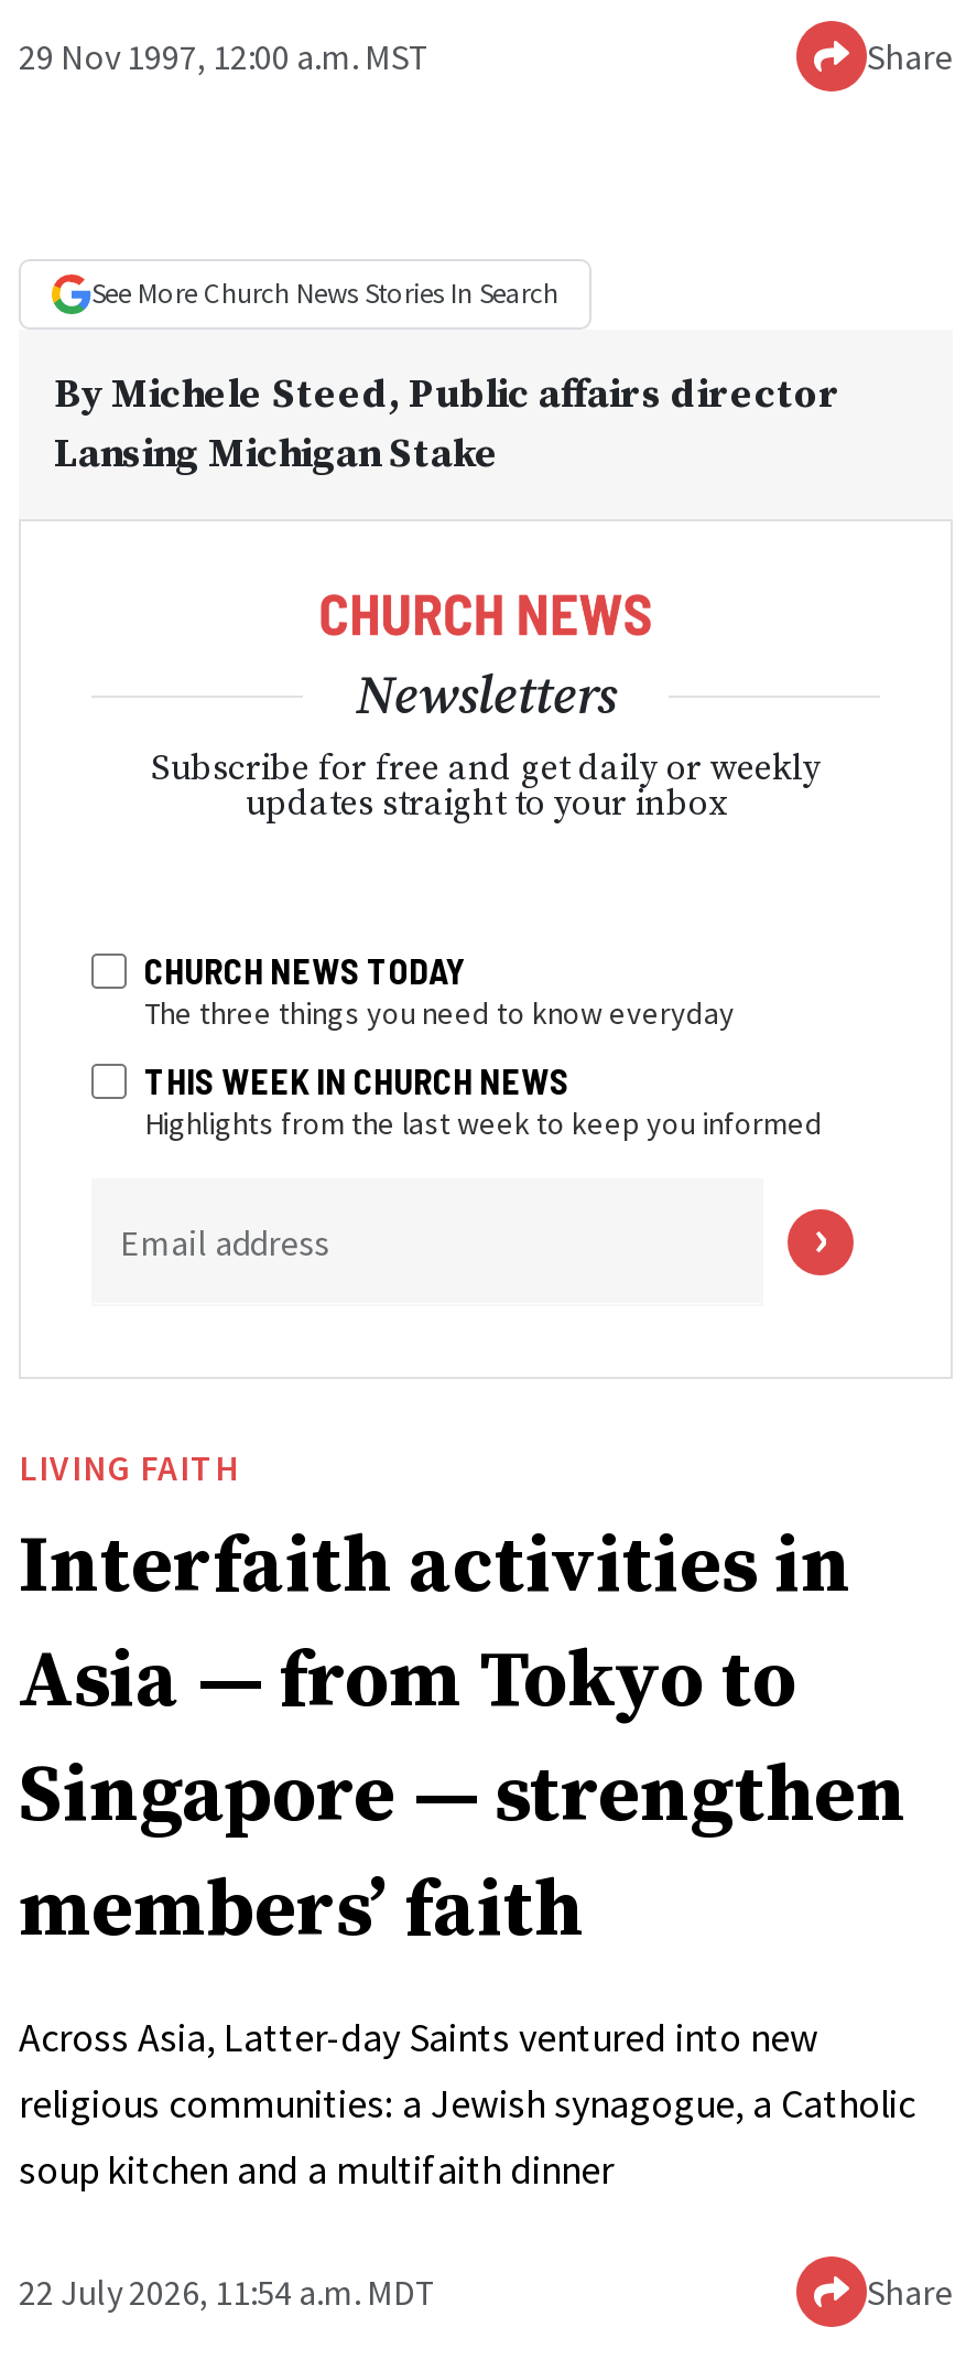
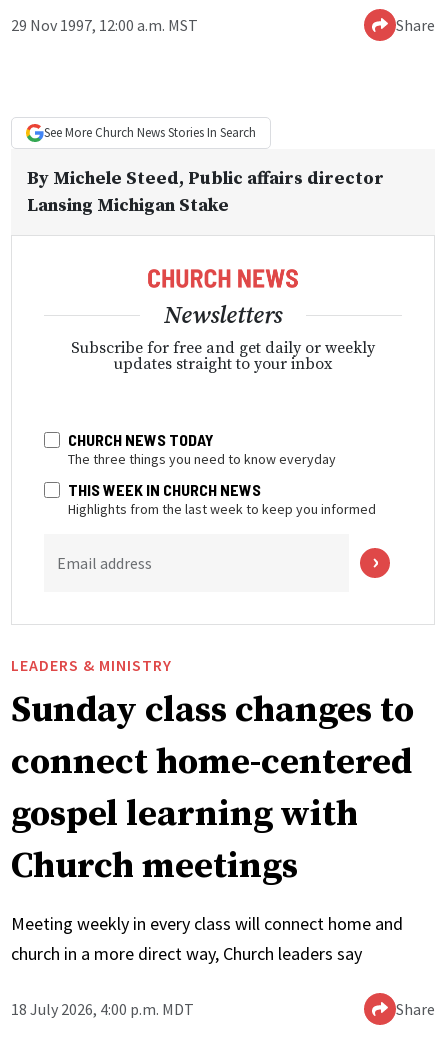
[19,1444,907,1960] LIVING FAITH | Interfaith activities in | Asia — from Tokyo to | Singapore — strengthen | members’ faith -> [11,655,414,889] LEADERS & MINISTRY | Sunday class changes to | connect home-centered | gospel learning with | Church meetings
[19,2011,915,2194] Across Asia, Latter-day Saints ventured into new | religious communities: a Jewish synagogue, a Catholic | soup kitchen and a multifaith dinner -> [11,912,403,965] Meeting weekly in every class will connect home and | church in a more direct way, Church leaders say
[19,2269,437,2313] 22 July 2026, 11:54 a.m. MDT -> [11,999,194,1019] 18 July 2026, 4:00 p.m. MDT

